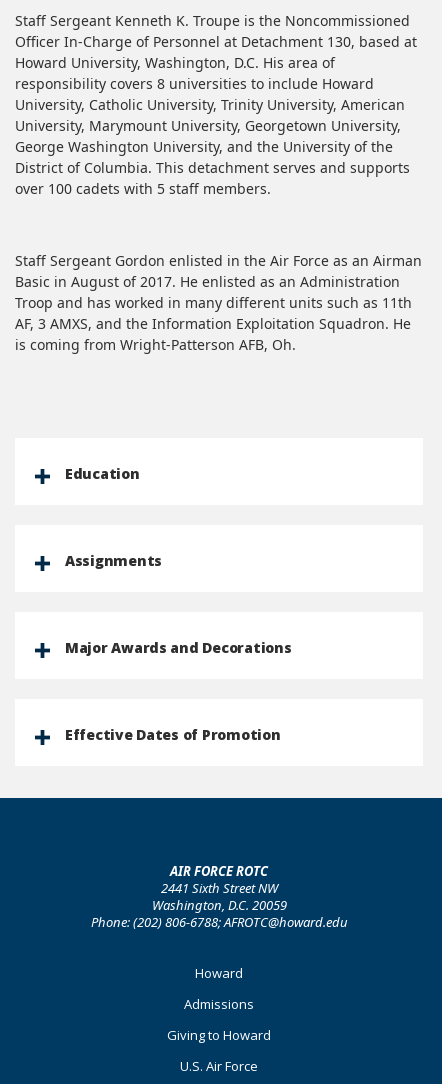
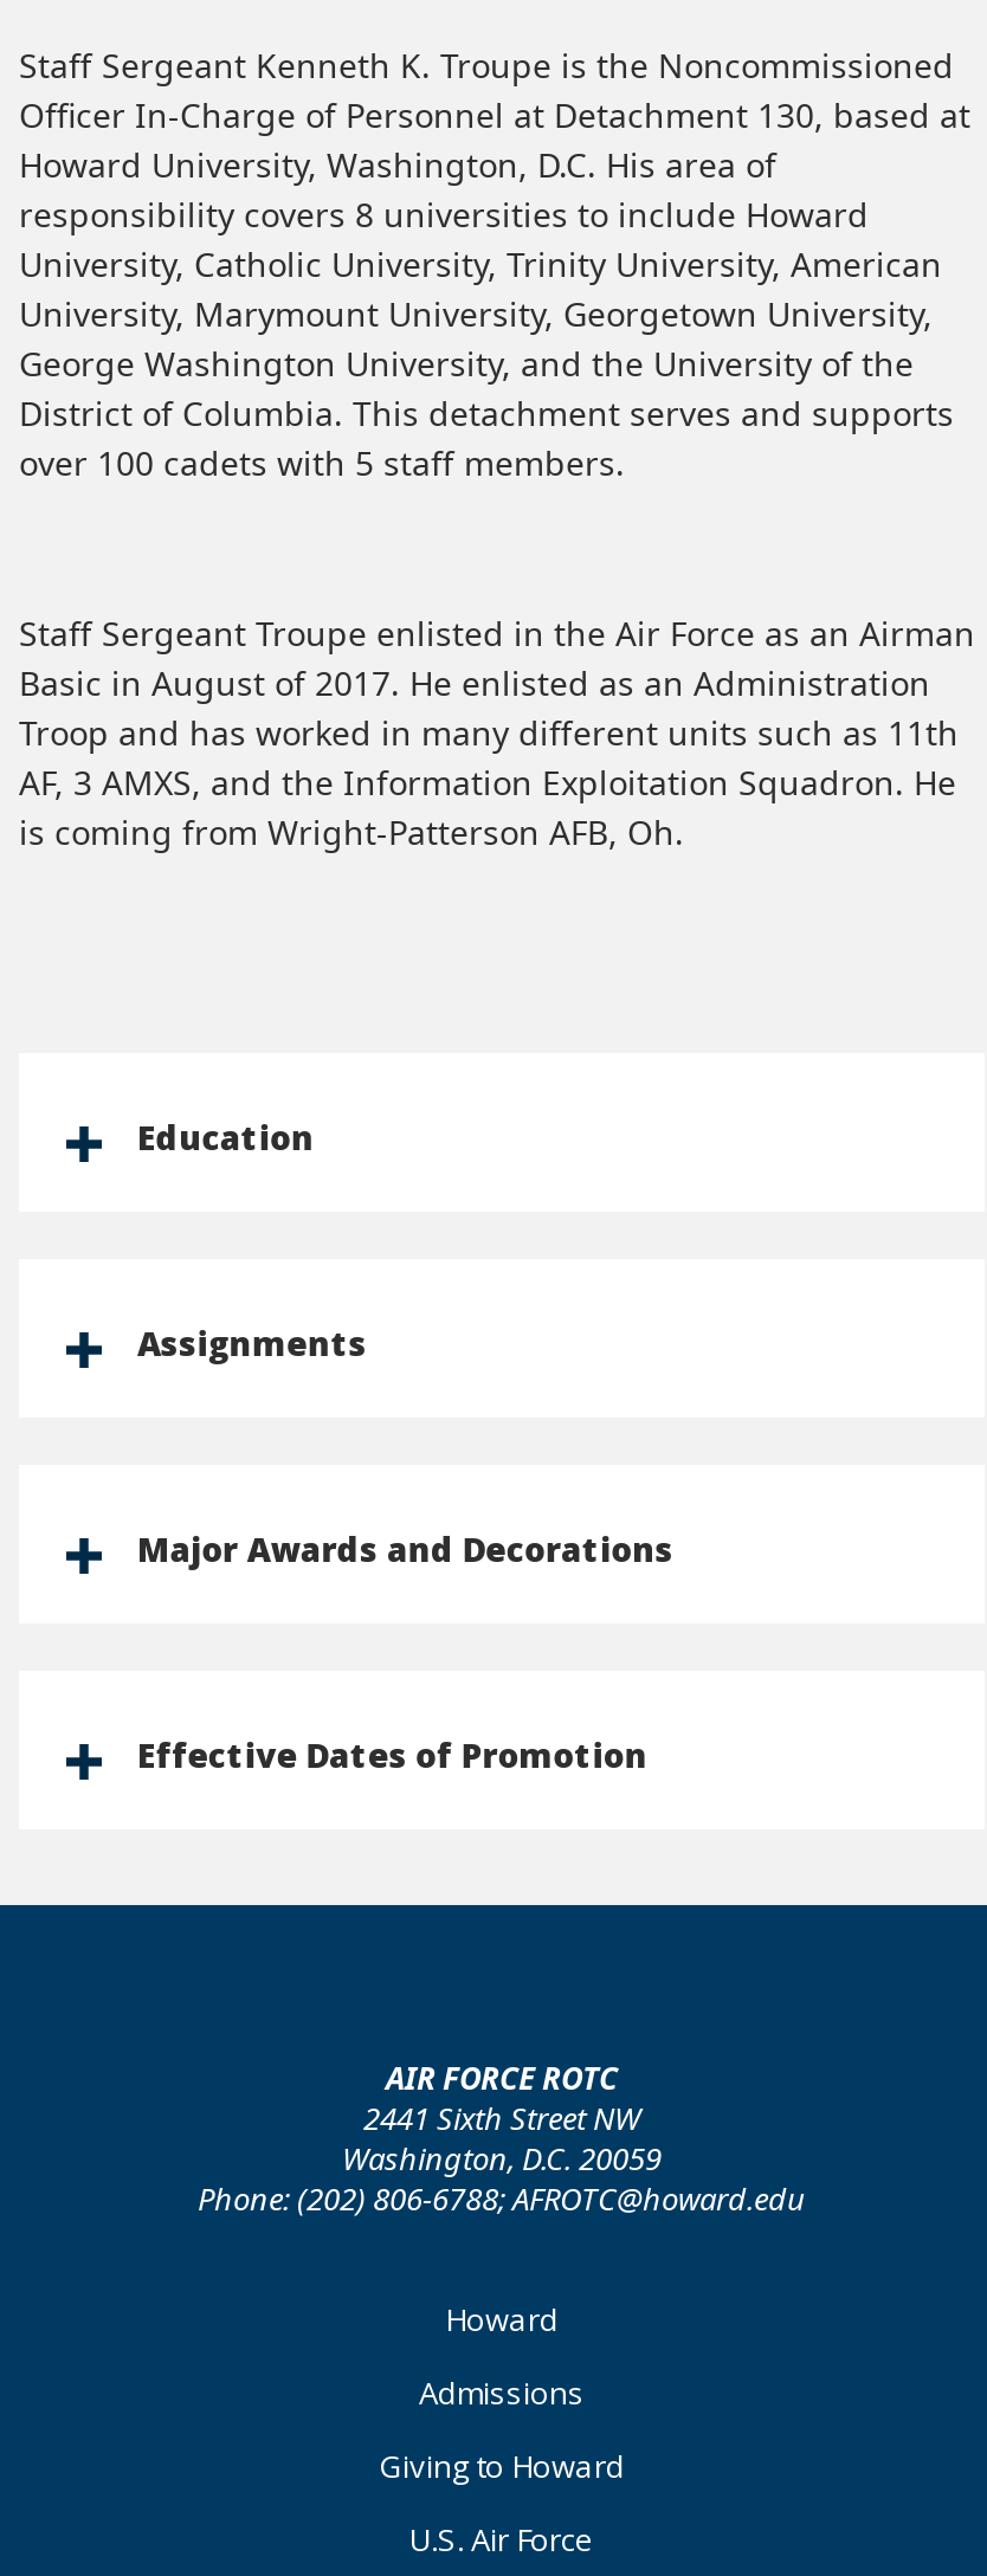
[15,251,422,270] Staff Sergeant Gordon enlisted in the Air Force as an Airman -> [19,611,975,656] Staff Sergeant Troupe enlisted in the Air Force as an Airman

